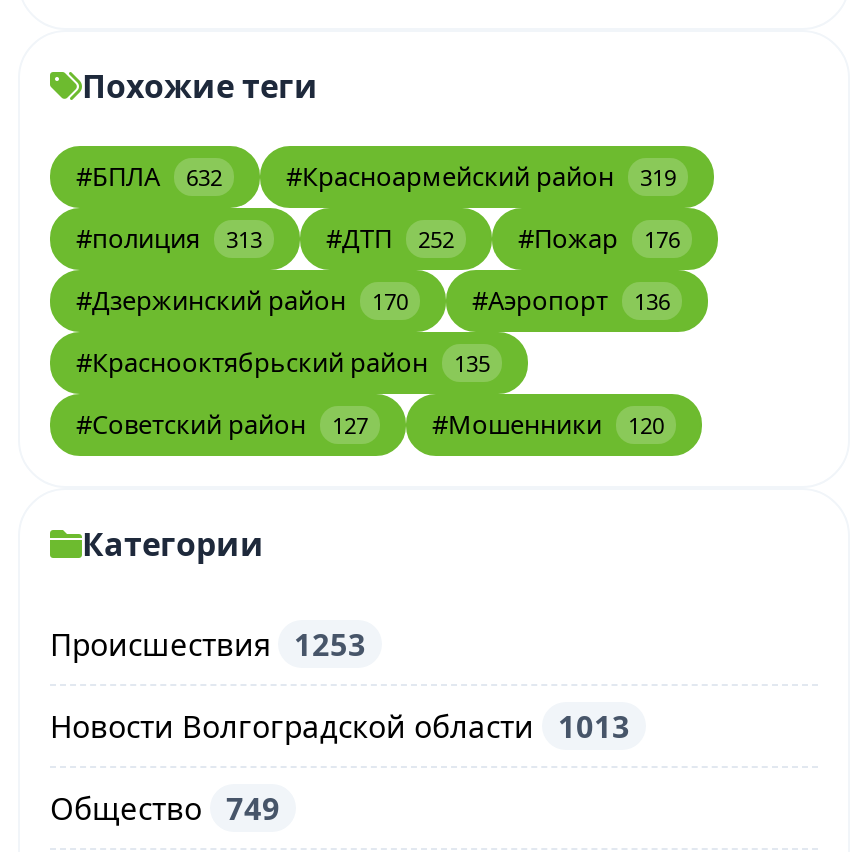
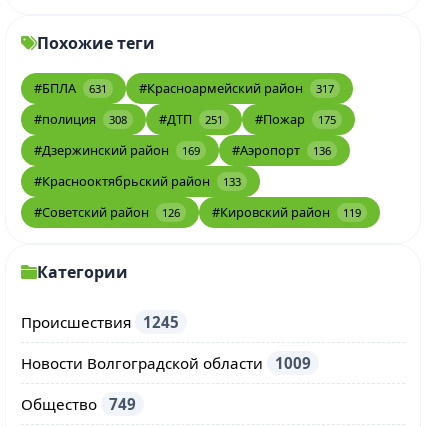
[76,158,222,194] #БПЛА 632 -> [34,79,107,97] #БПЛА 631
[286,158,676,194] #Красноармейский район 319 -> [139,79,334,97] #Красноармейский район 317
[76,220,262,256] #полиция 313 -> [34,110,127,128] #полиция 308
[326,220,454,256] #ДТП 252 -> [159,110,223,128] #ДТП 251
[518,220,680,256] #Пожар 176 -> [255,110,336,128] #Пожар 175
[76,282,408,318] #Дзержинский район 170 -> [34,141,200,159] #Дзержинский район 169
[76,344,490,380] #Краснооктябрьский район 135 -> [34,172,241,190] #Краснооктябрьский район 133
[332,406,664,442] 127 | #Мошенники | 120 -> [162,203,361,221] 126 | #Кировский район | 119
[50,624,366,664] Происшествия 1253 -> [21,312,179,332] Происшествия 1245
[50,706,630,746] Новости Волгоградской области 1013 -> [21,353,311,373] Новости Волгоградской области 1009

